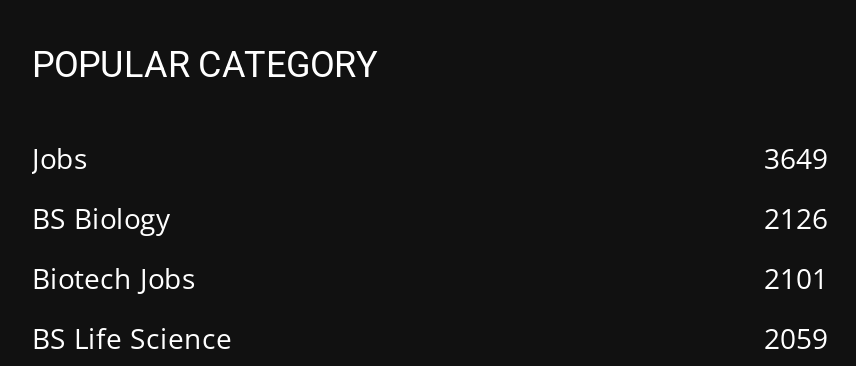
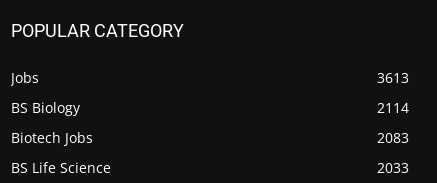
[764,138,828,176] 3649 -> [377,68,409,87] 3613
[764,198,828,236] 2126 -> [377,98,409,117] 2114
[764,258,828,296] 2101 -> [377,128,409,147] 2083
[764,318,828,356] 2059 -> [377,158,409,177] 2033

